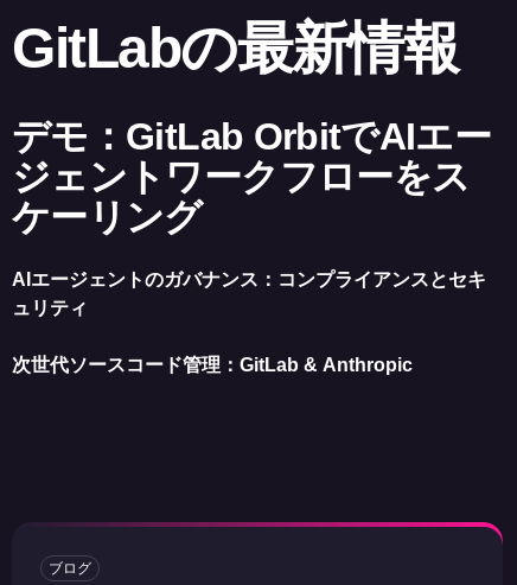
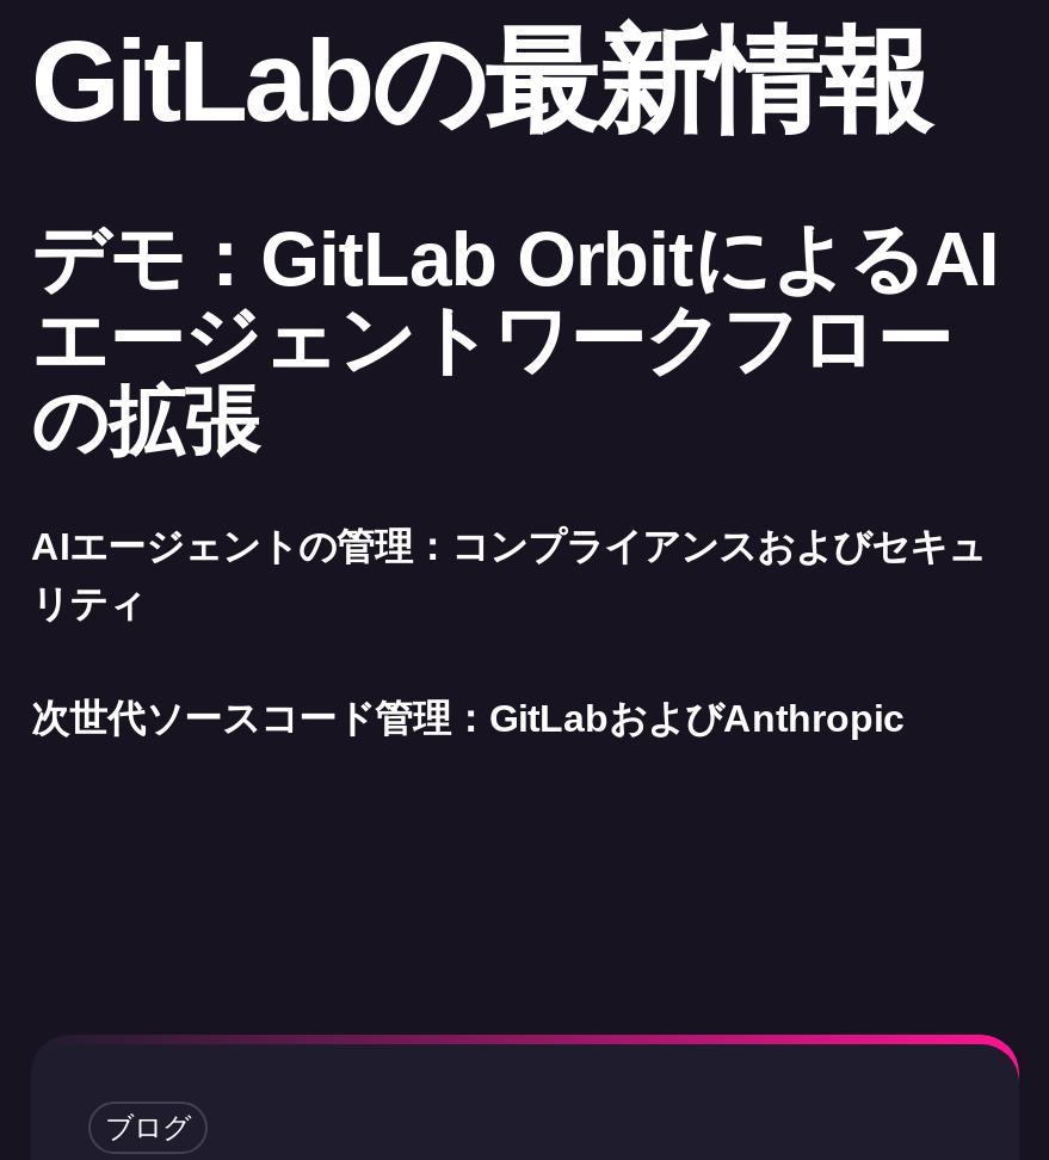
[12,115,491,238] デモ：GitLab OrbitでAIエー | ジェントワークフローをス | ケーリング -> [31,216,998,464] デモ：GitLab OrbitによるAI | エージェントワークフロー | の拡張
[12,269,486,318] AIエージェントのガバナンス：コンプライアンスとセキ | ュリティ -> [31,526,986,624] AIエージェントの管理：コンプライアンスおよびセキュ | リティ
[12,355,413,375] 次世代ソースコード管理：GitLab & Anthropic -> [31,698,905,738] 次世代ソースコード管理：GitLabおよびAnthropic

